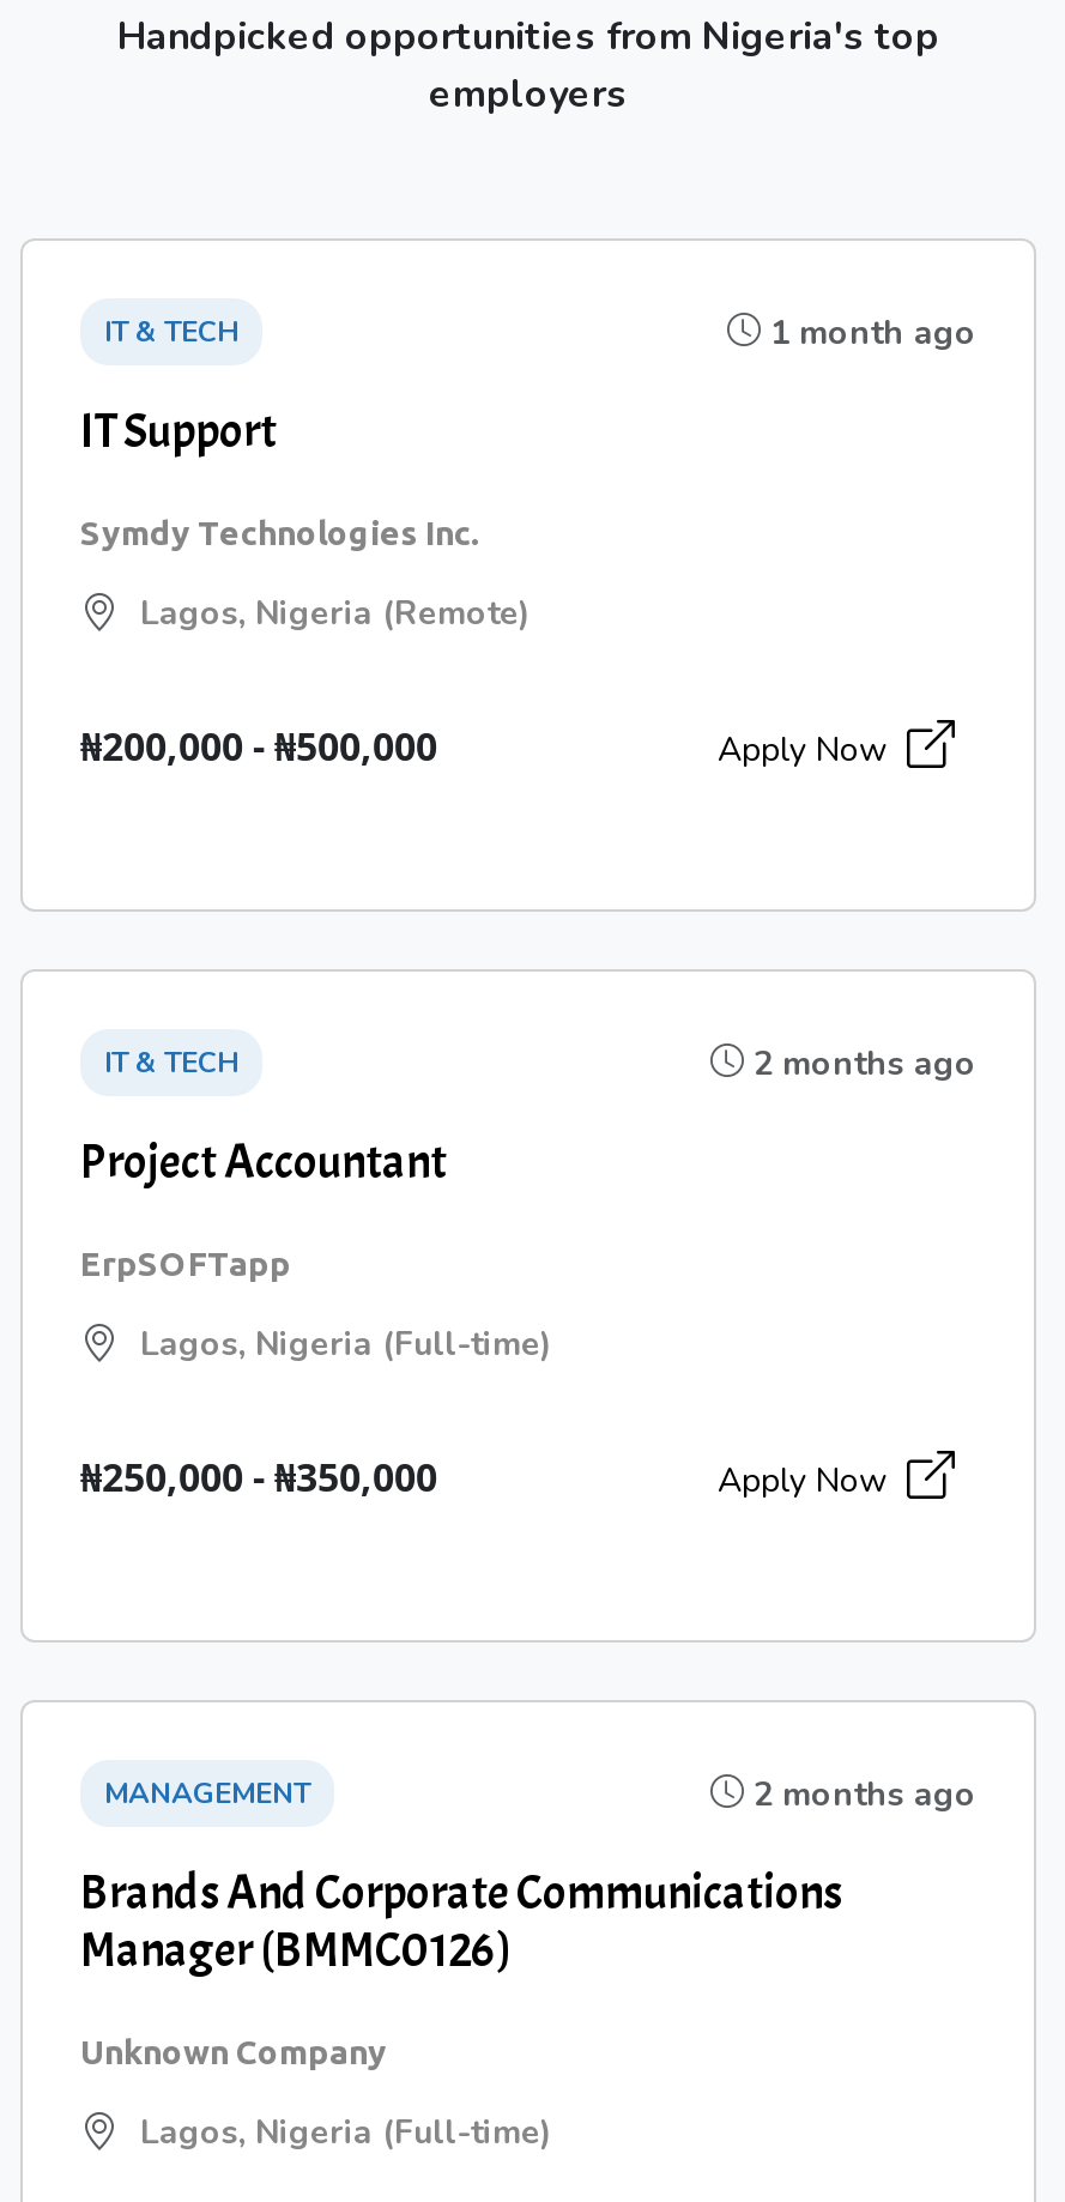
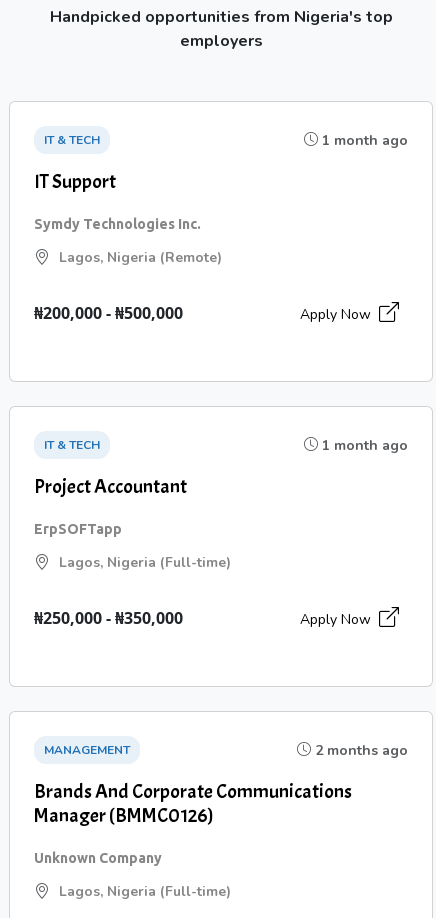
[754,1040,976,1085] 2 months ago -> [322,435,408,454] 1 month ago

